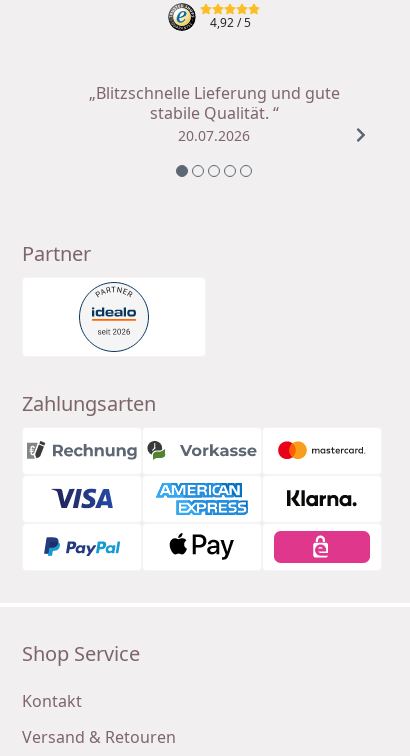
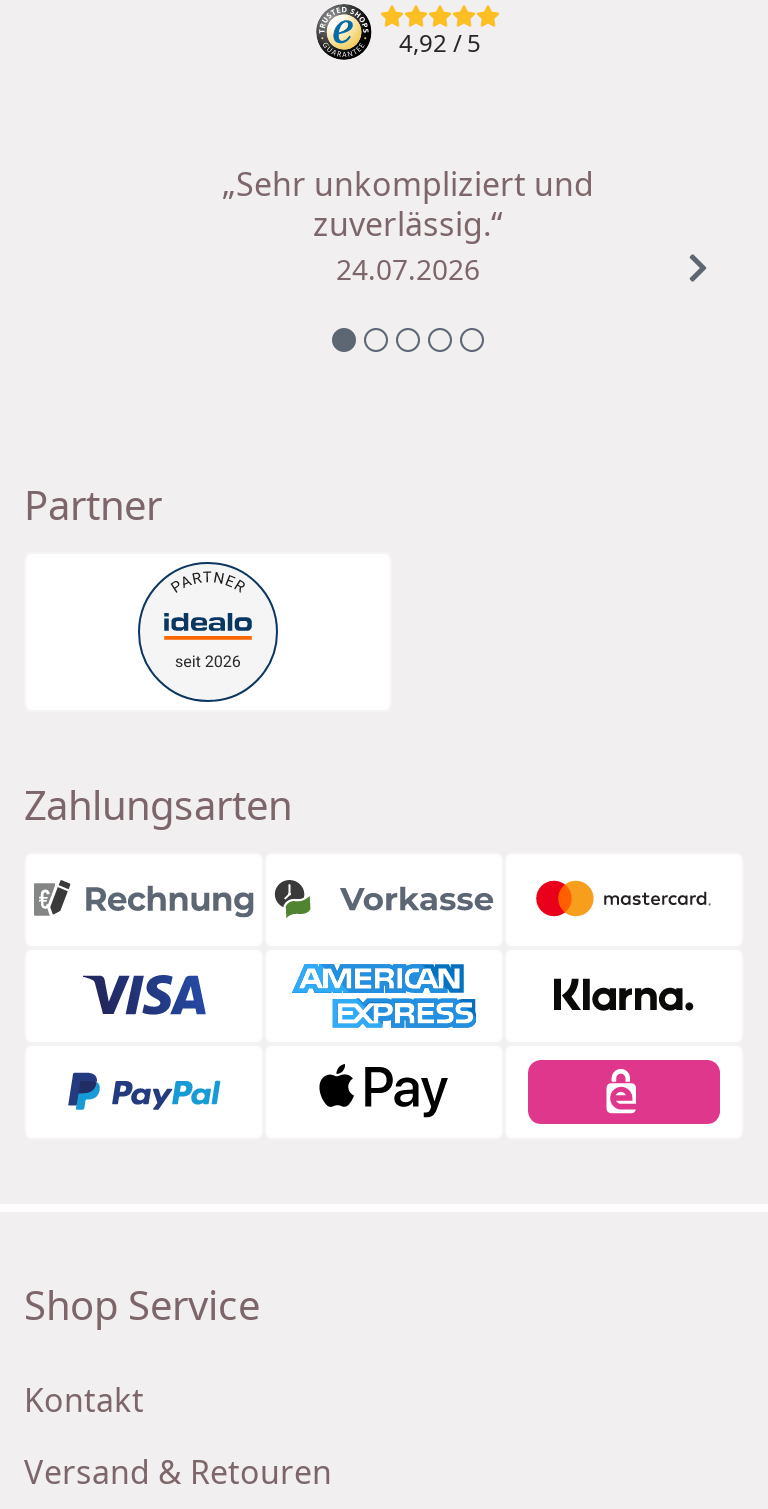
[88,82,339,145] „Blitzschnelle Lieferung und gute | stabile Qualität. “ | 20.07.2026 -> [222,161,594,287] „Sehr unkompliziert und | zuverlässig.“ | 24.07.2026

